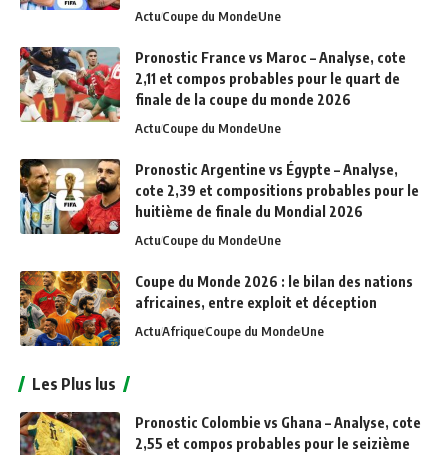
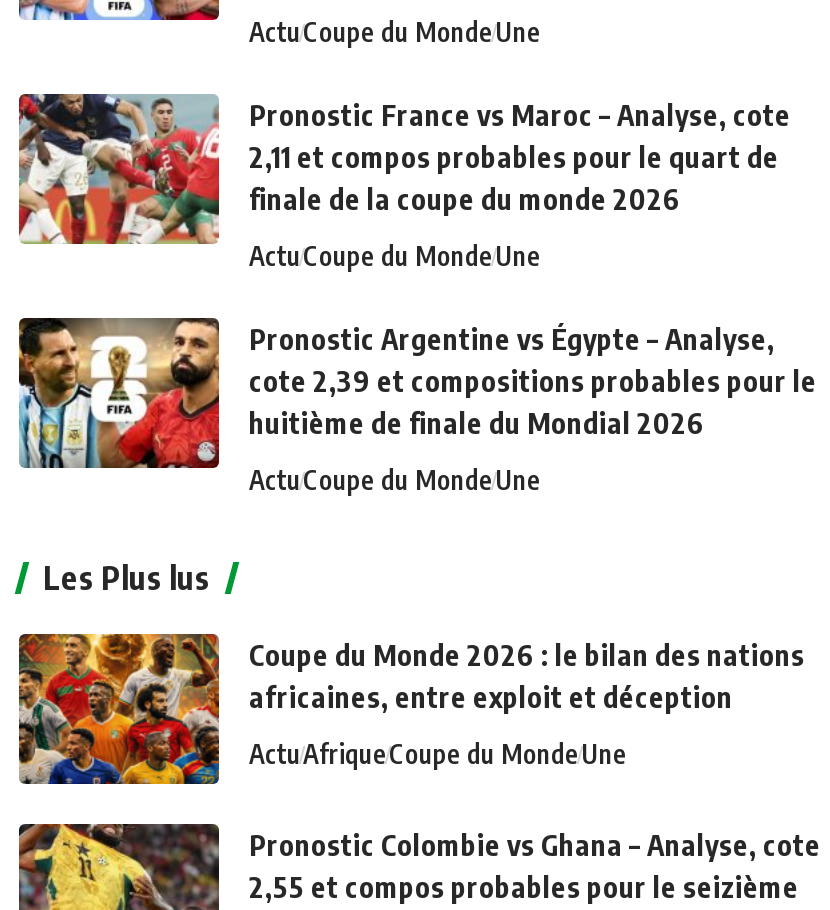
moved [18,269,413,348] -> [15,630,805,788]: [image] | Coupe du Monde 2026 : le bilan des nations | africaines, entre exploit et déception | ActuAfriqueCoupe du Monde Une
moved [32,374,116,394] -> [43,558,211,598]: Les Plus lus

